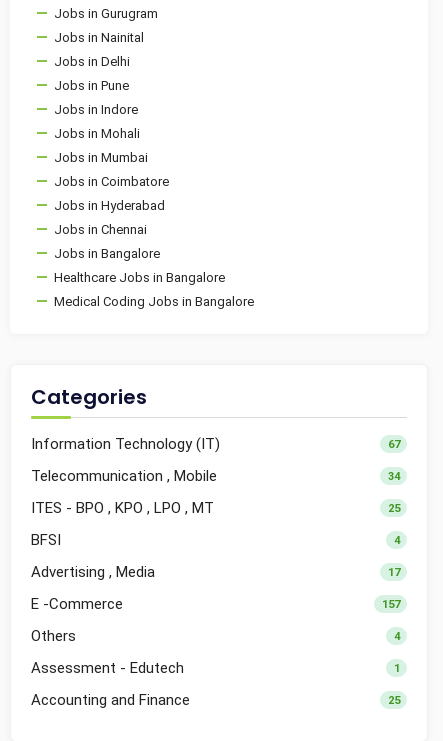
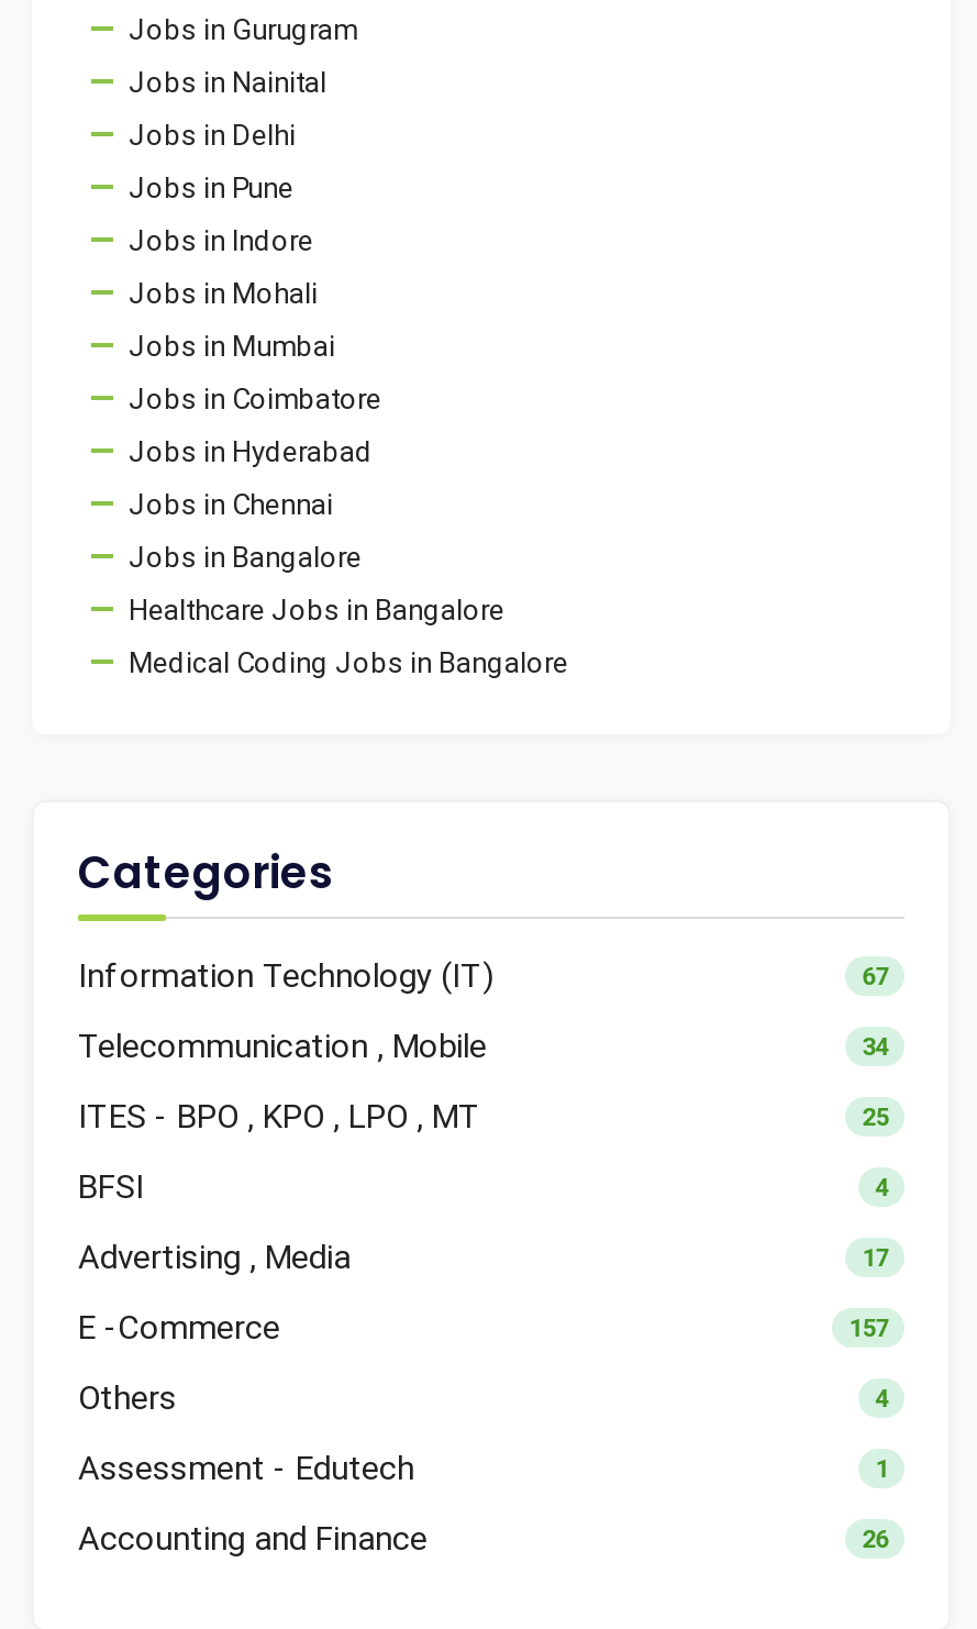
[388,693,400,706] 25 -> [862,1525,888,1553] 26

